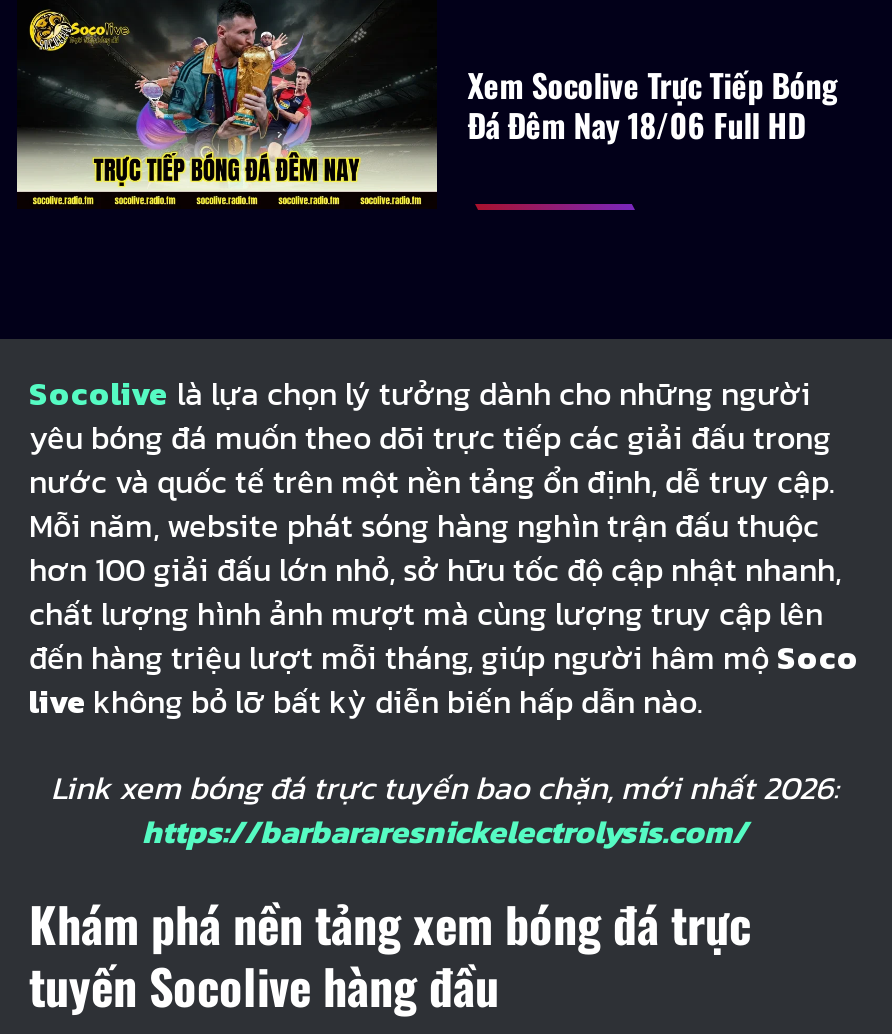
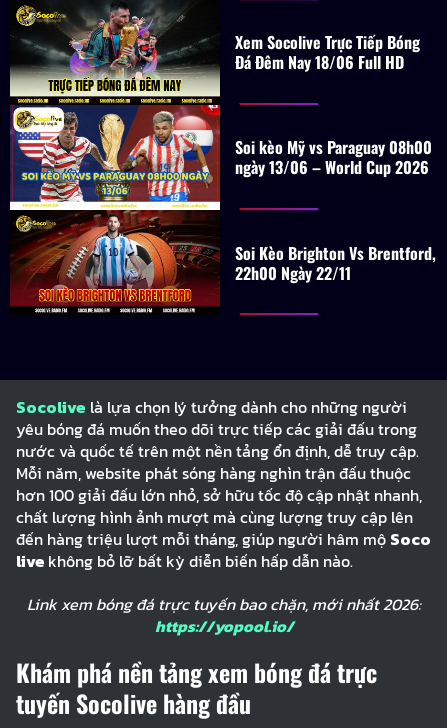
none -> [9,96,432,313] [image] | Soi kèo Mỹ vs Paraguay 08h00 | ngày 13/06 – World Cup 2026
none -> [235,241,436,285] Soi Kèo Brighton Vs Brentford, | 22h00 Ngày 22/11
[142,806,748,854] https://barbararesnickelectrolysis.com/ -> [154,614,293,638] https://yopool.io/

